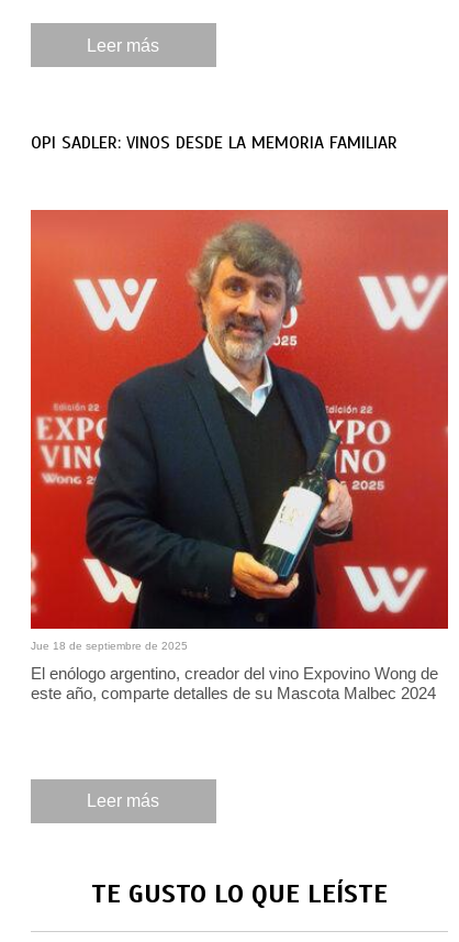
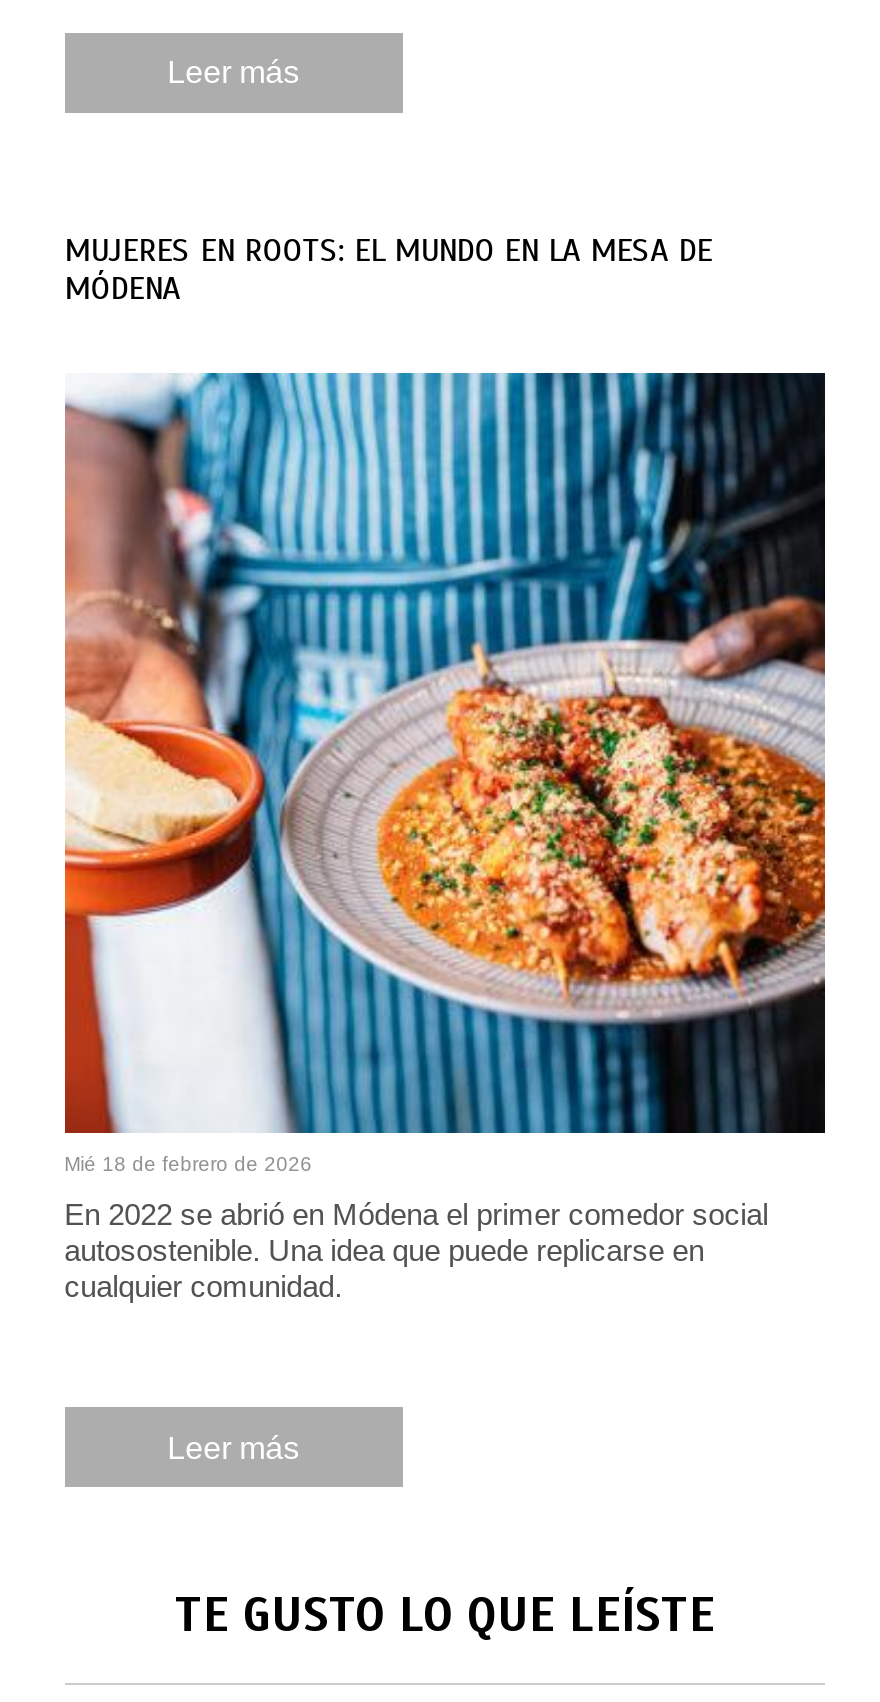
[30,132,403,154] OPI SADLER: VINOS DESDE LA MEMORIA FAMILIAR -> [64,230,712,308] MUJERES EN ROOTS: EL MUNDO EN LA MESA DE | MÓDENA
[30,209,449,652] [image] | Jue 18 de septiembre de 2025 -> [63,370,827,1176] [image] | Mié 18 de febrero de 2026
[30,664,438,702] El enólogo argentino, creador del vino Expovino Wong de | este año, comparte detalles de su Mascota Malbec 2024 -> [64,1198,768,1304] En 2022 se abrió en Módena el primer comedor social | autosostenible. Una idea que puede replicarse en | cualquier comunidad.

